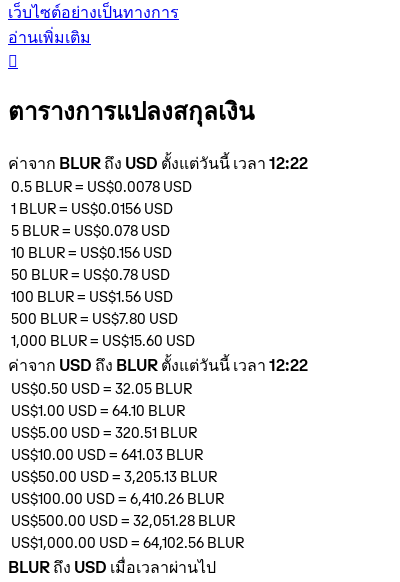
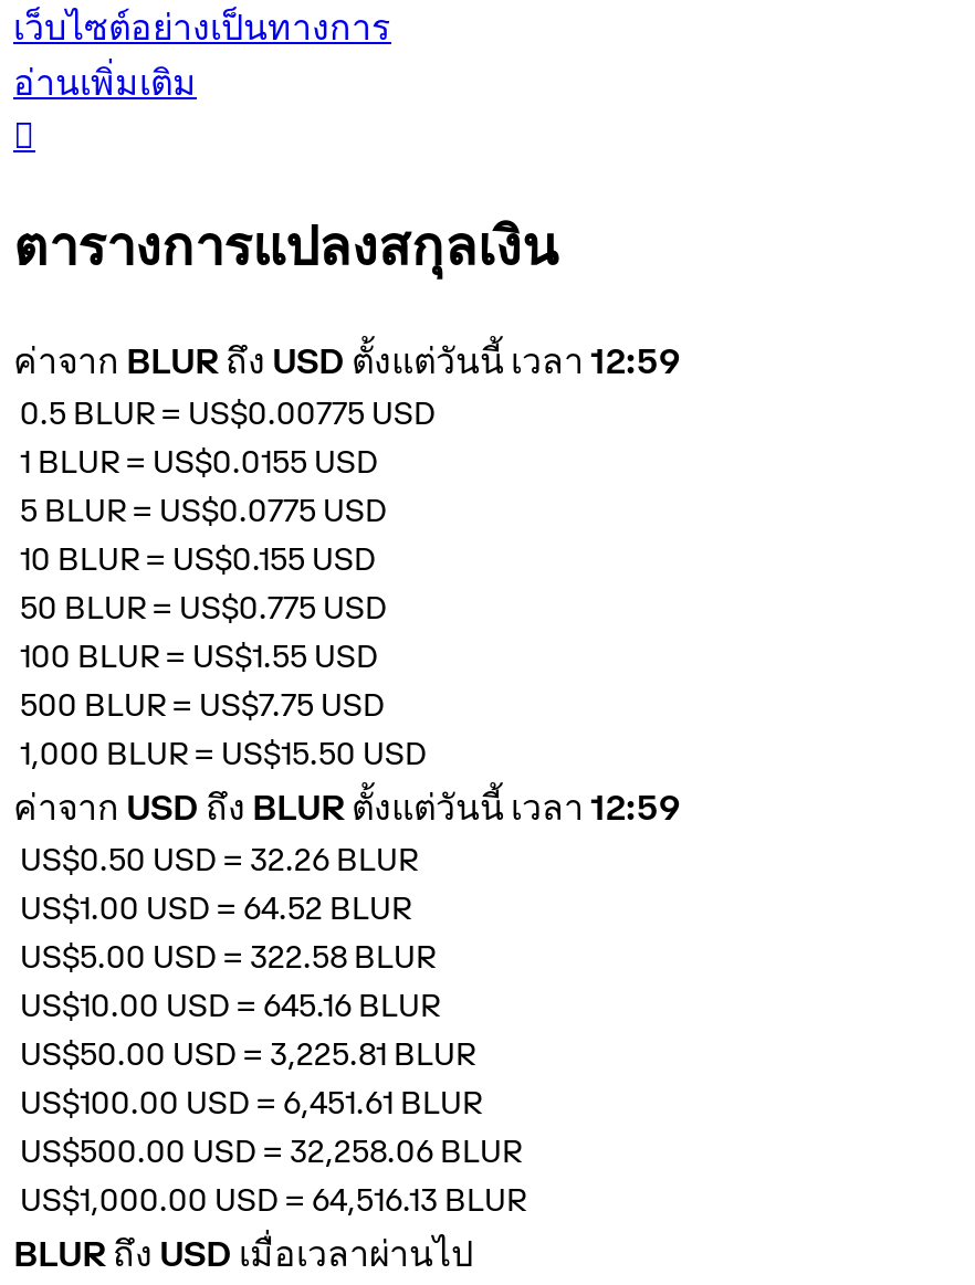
[8,152,308,172] ค่าจาก BLUR ถึง USD ตั้งแต่วันนี้ เวลา 12:22 -> [13,337,681,381] ค่าจาก BLUR ถึง USD ตั้งแต่วันนี้ เวลา 12:59
[11,177,192,195] 0.5 BLUR = US$0.0078 USD -> [20,392,436,432] 0.5 BLUR = US$0.00775 USD
[11,199,173,217] 1 BLUR = US$0.0156 USD -> [20,441,378,481] 1 BLUR = US$0.0155 USD
[11,221,170,239] 5 BLUR = US$0.078 USD -> [20,489,387,529] 5 BLUR = US$0.0775 USD
[11,243,172,261] 10 BLUR = US$0.156 USD -> [20,538,376,578] 10 BLUR = US$0.155 USD
[11,265,170,283] 50 BLUR = US$0.78 USD -> [20,587,387,626] 50 BLUR = US$0.775 USD
[11,287,173,305] 100 BLUR = US$1.56 USD -> [20,635,378,675] 100 BLUR = US$1.55 USD
[11,309,178,327] 500 BLUR = US$7.80 USD -> [20,684,385,724] 500 BLUR = US$7.75 USD
[11,331,195,349] 1,000 BLUR = US$15.60 USD -> [20,733,427,772] 1,000 BLUR = US$15.50 USD
[8,354,308,374] ค่าจาก USD ถึง BLUR ตั้งแต่วันนี้ เวลา 12:22 -> [13,783,681,828] ค่าจาก USD ถึง BLUR ตั้งแต่วันนี้ เวลา 12:59
[11,379,192,397] US$0.50 USD = 32.05 BLUR -> [20,839,418,878] US$0.50 USD = 32.26 BLUR
[11,401,185,419] US$1.00 USD = 64.10 BLUR -> [20,887,411,927] US$1.00 USD = 64.52 BLUR
[11,423,197,441] US$5.00 USD = 320.51 BLUR -> [20,936,436,976] US$5.00 USD = 322.58 BLUR
[11,445,203,463] US$10.00 USD = 641.03 BLUR -> [20,984,440,1024] US$10.00 USD = 645.16 BLUR
[11,467,217,485] US$50.00 USD = 3,205.13 BLUR -> [20,1033,475,1073] US$50.00 USD = 3,225.81 BLUR
[11,489,224,507] US$100.00 USD = 6,410.26 BLUR -> [20,1082,482,1121] US$100.00 USD = 6,451.61 BLUR
[11,511,235,529] US$500.00 USD = 32,051.28 BLUR -> [20,1130,522,1170] US$500.00 USD = 32,258.06 BLUR
[11,533,244,551] US$1,000.00 USD = 64,102.56 BLUR -> [20,1179,526,1219] US$1,000.00 USD = 64,516.13 BLUR

